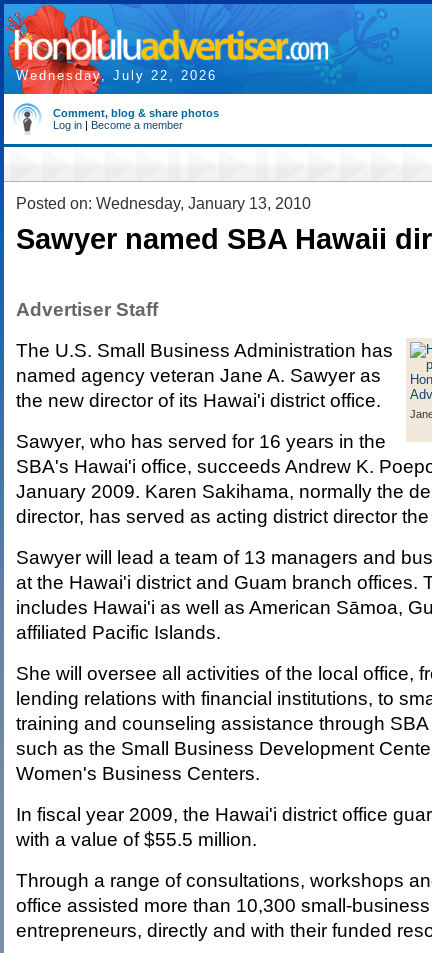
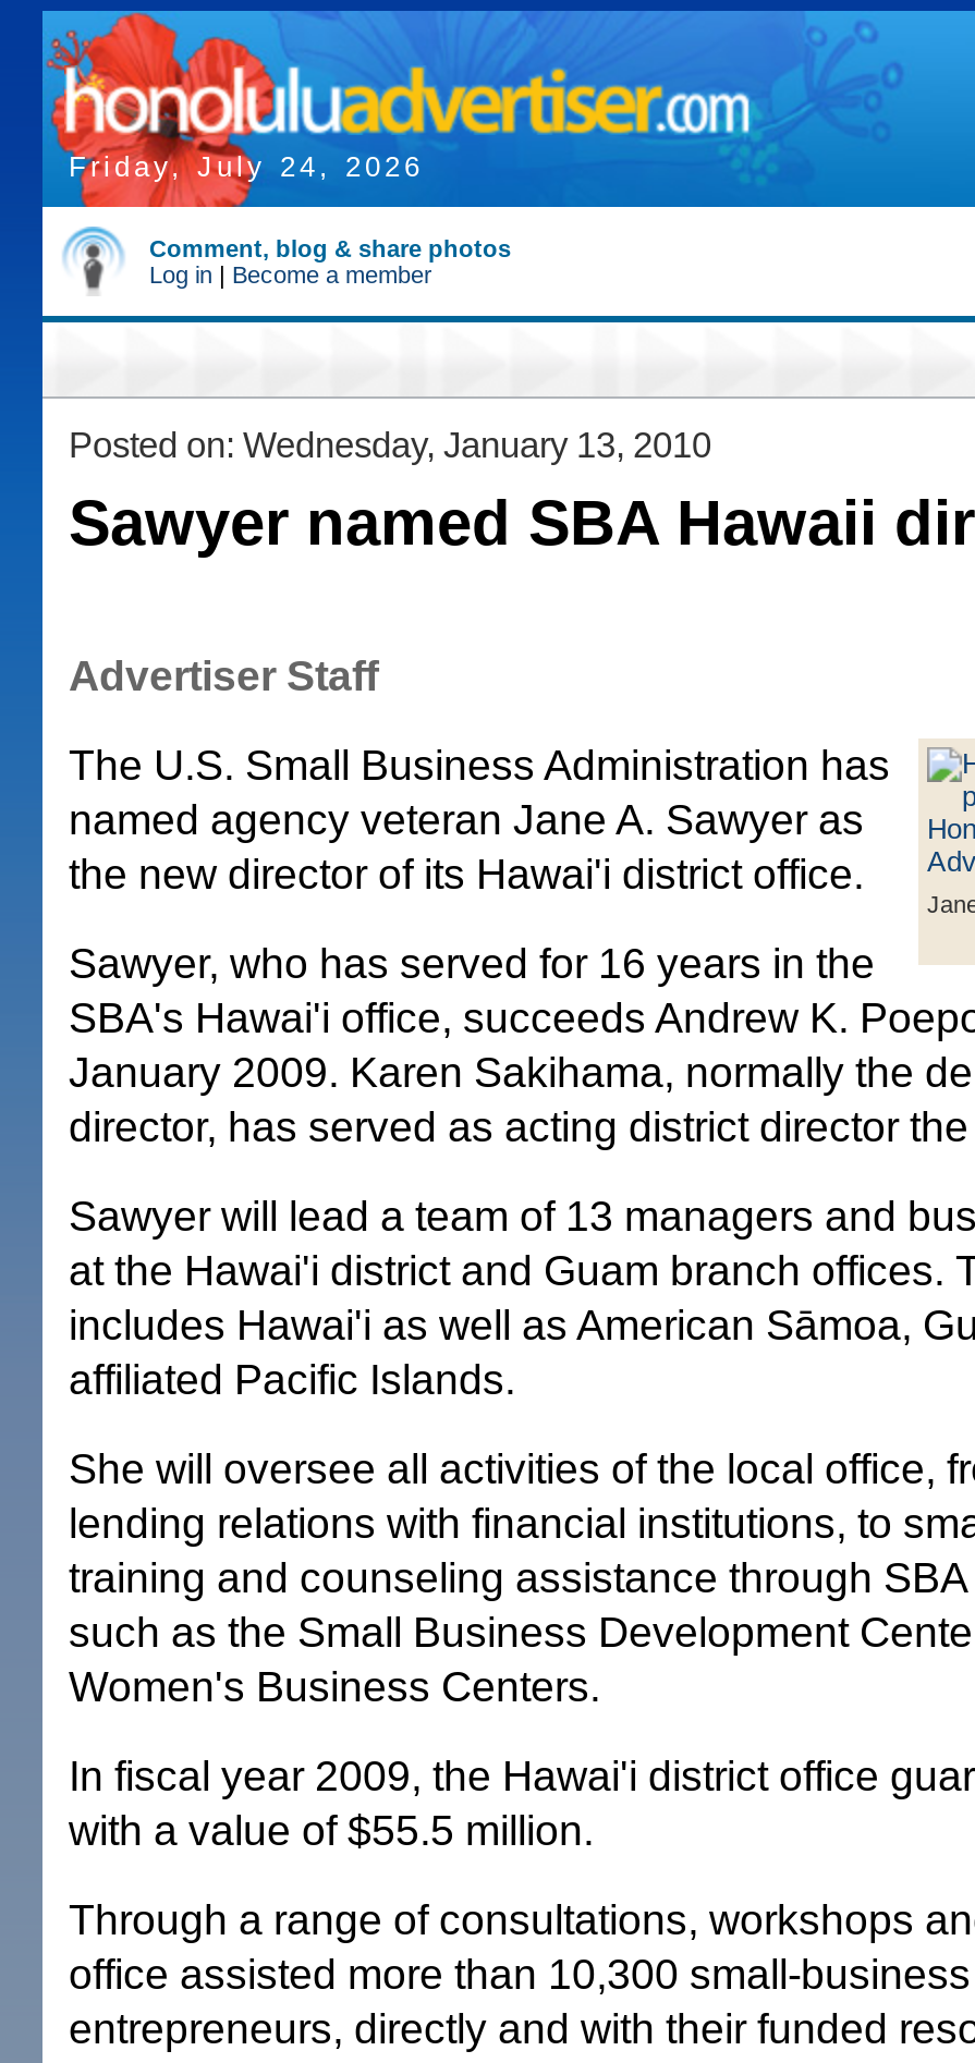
[16,68,217,83] Wednesday, July 22, 2026 -> [69,150,424,183] Friday, July 24, 2026

